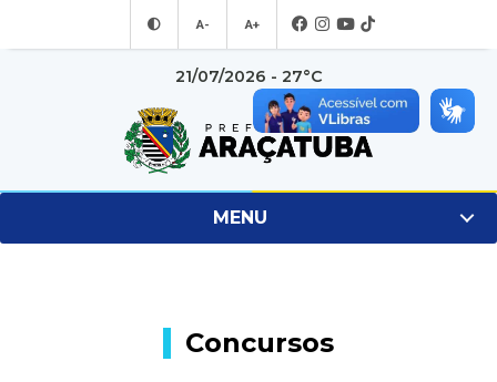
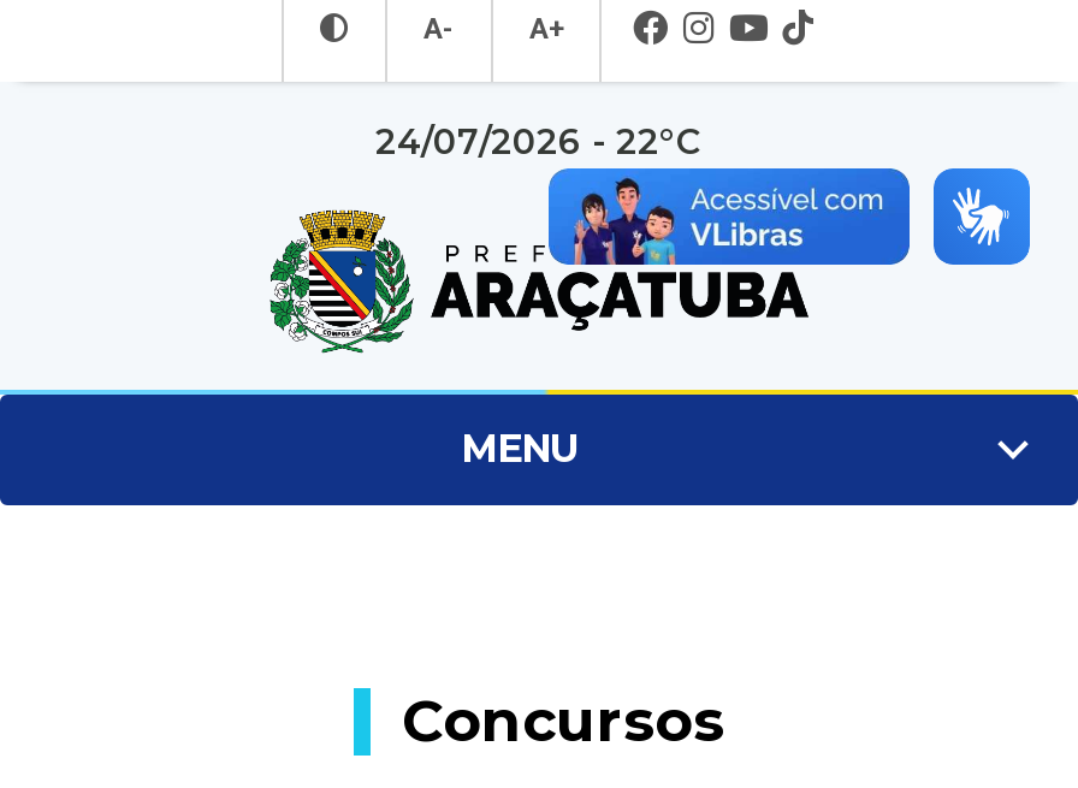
[175,66,322,86] 21/07/2026 - 27°C -> [375,120,703,164] 24/07/2026 - 22°C

